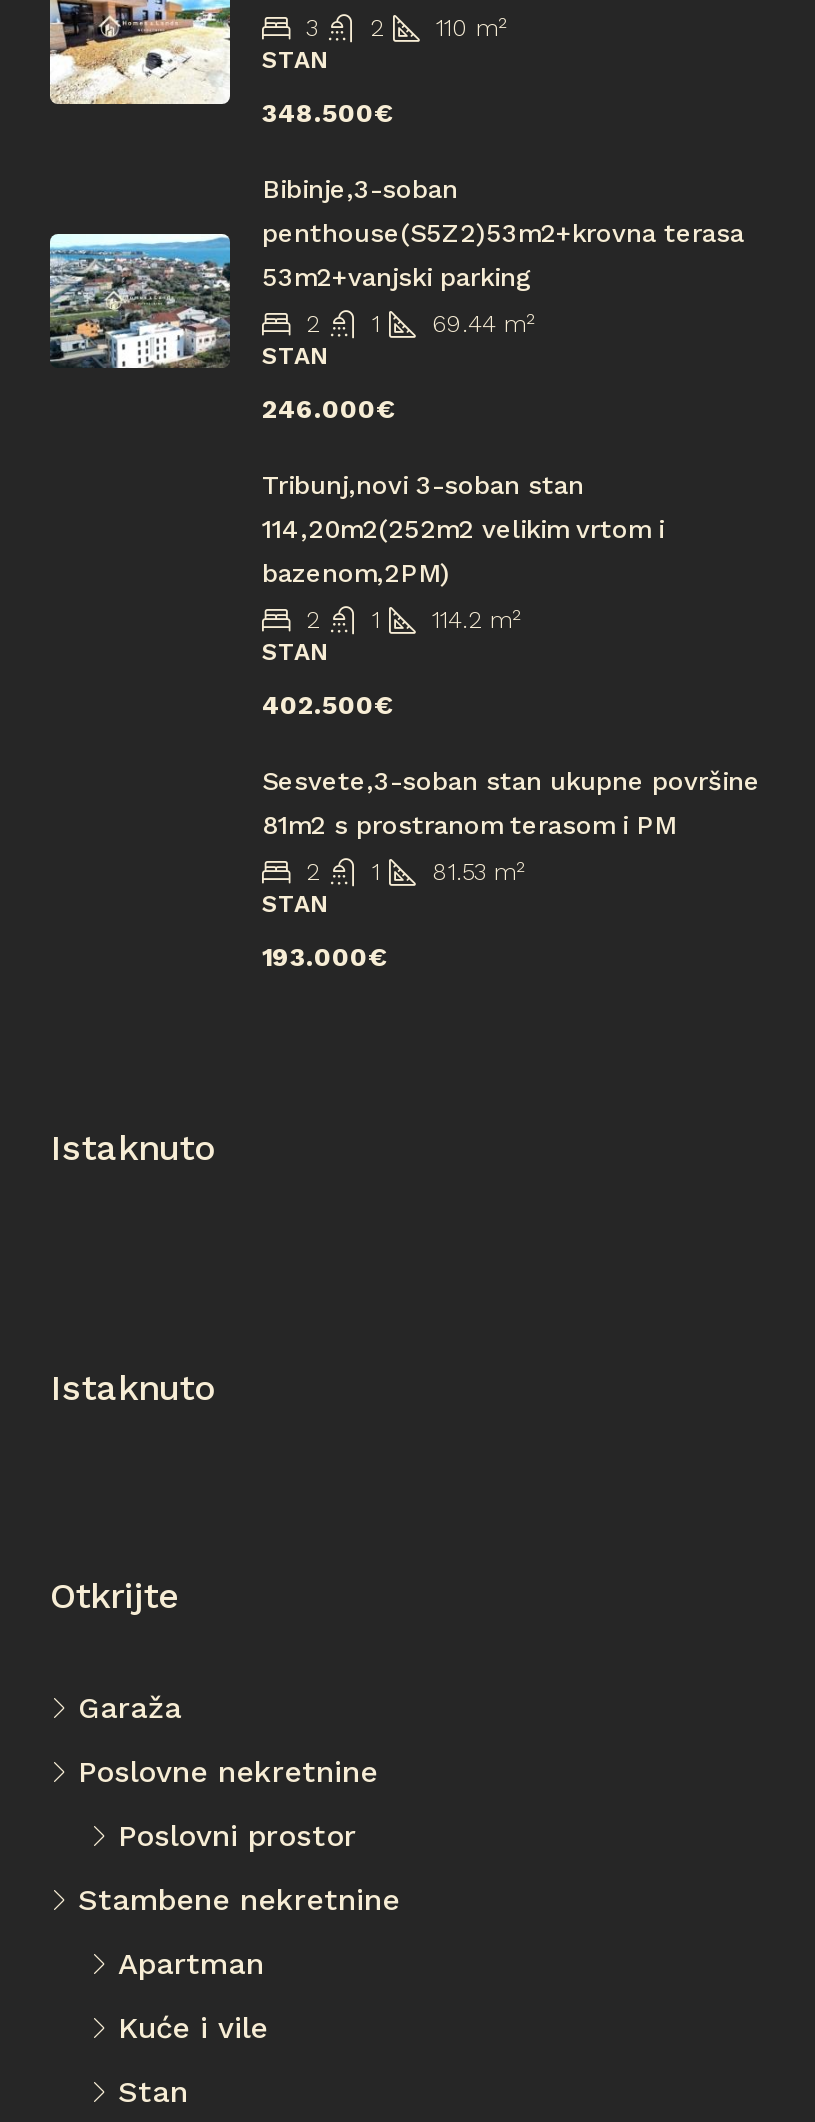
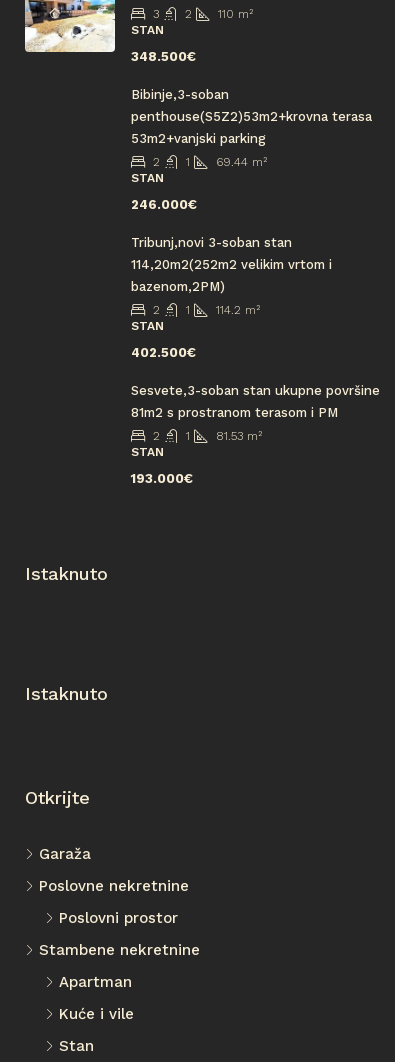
[48,232,232,370] [image] -> none

